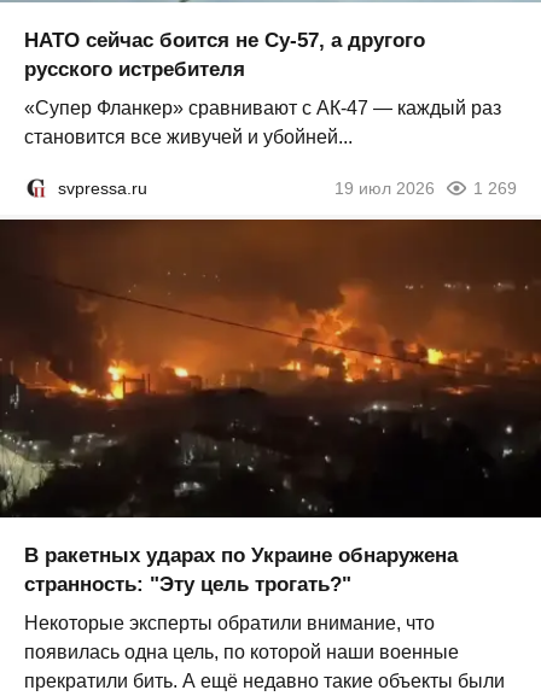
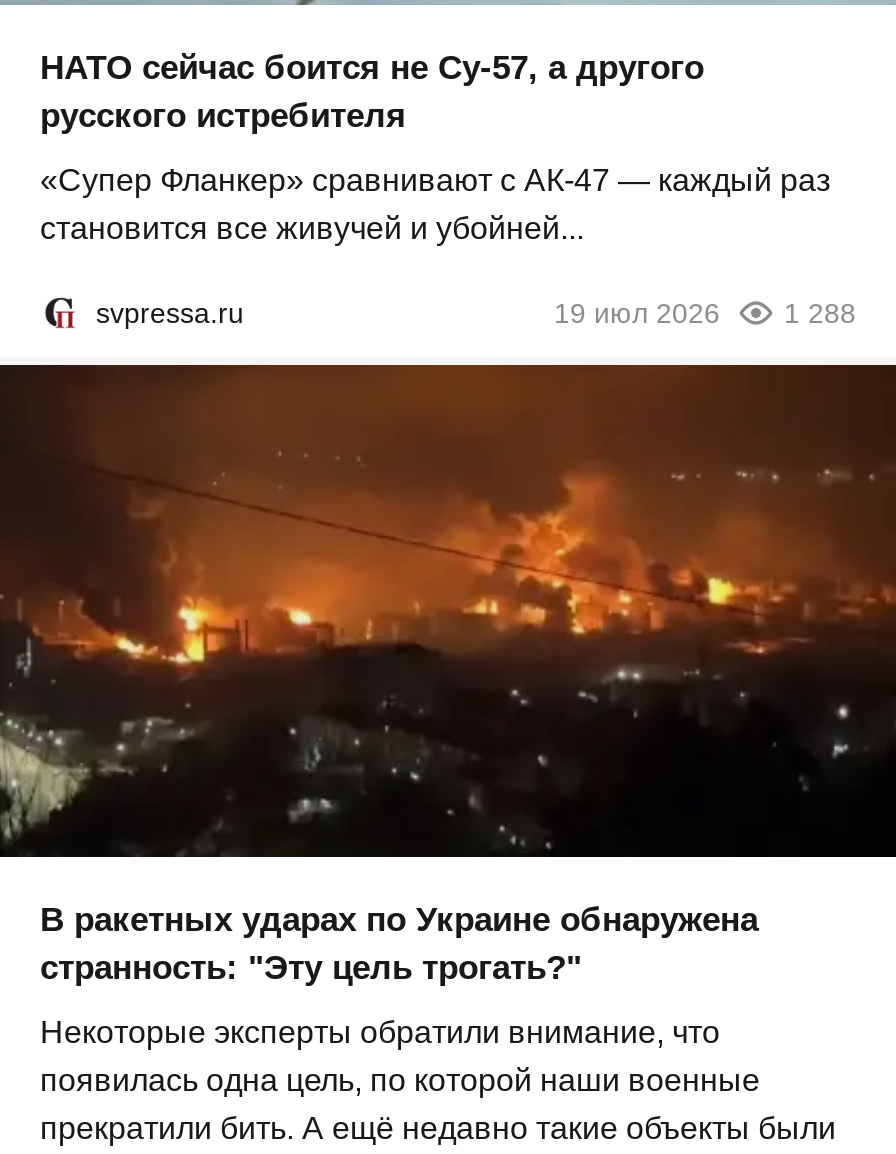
[335,179,517,198] 19 июл 2026 1 269 -> [554,297,856,329] 19 июл 2026 1 288

